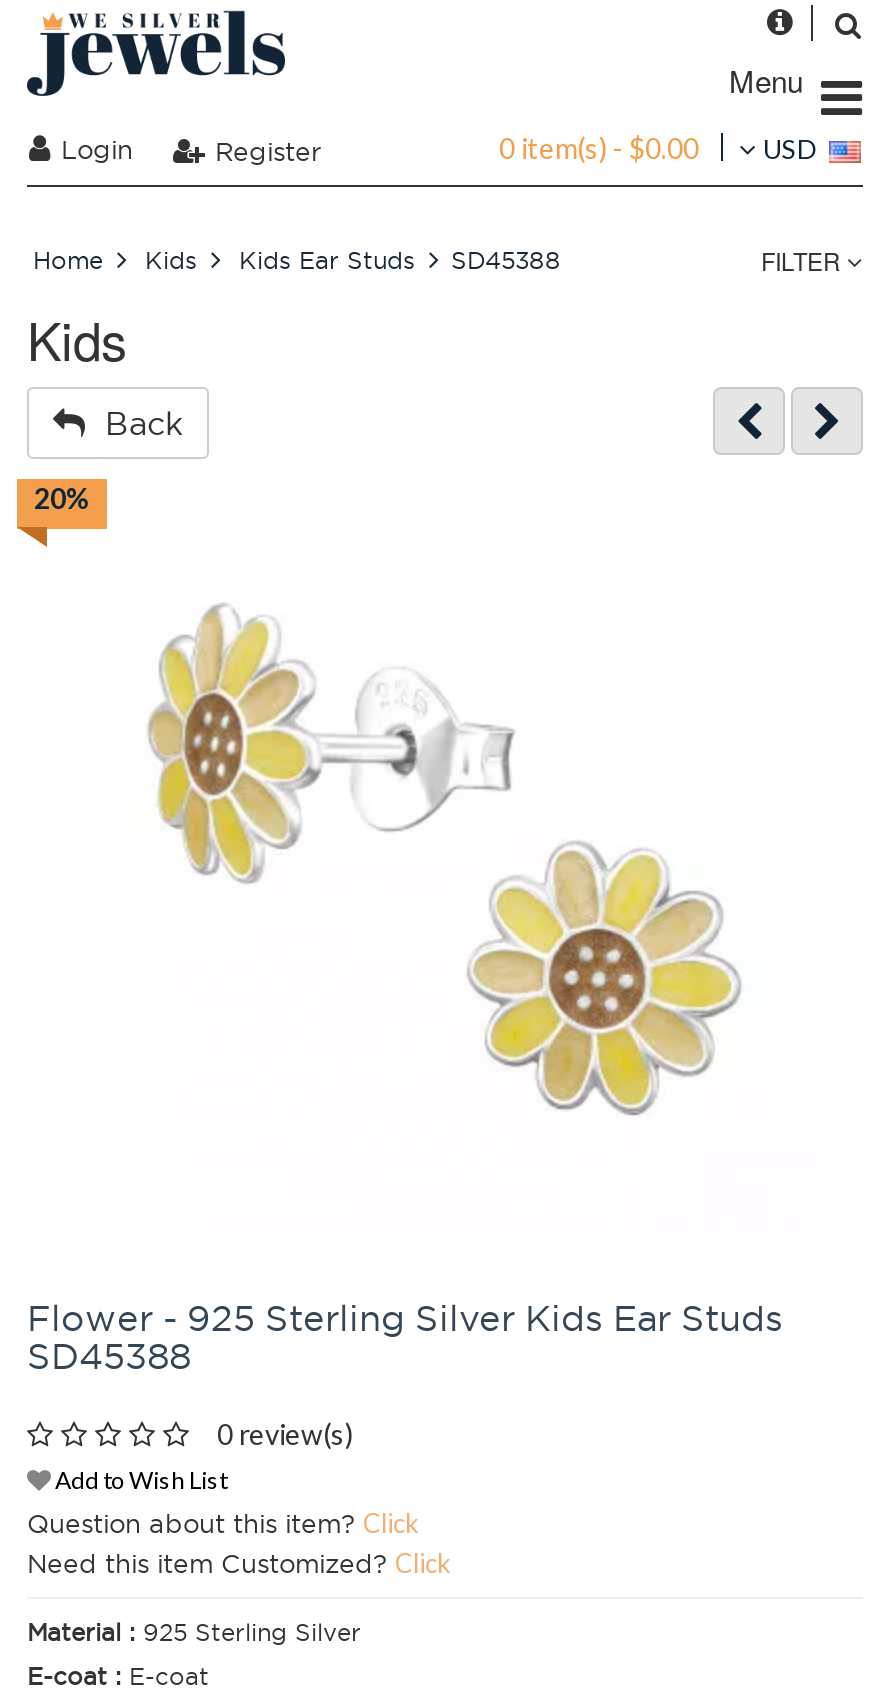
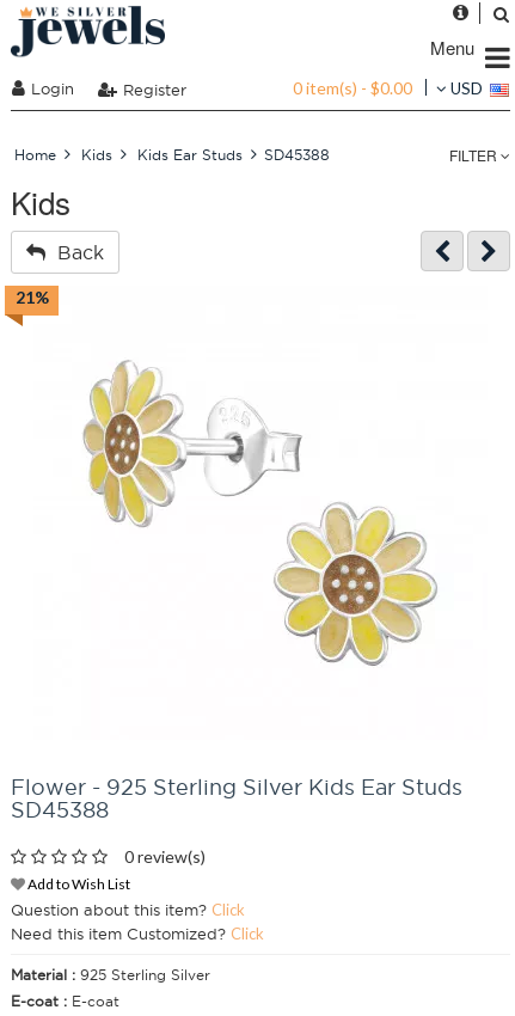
[34,481,90,515] 20% -> [15,287,48,307] 21%

